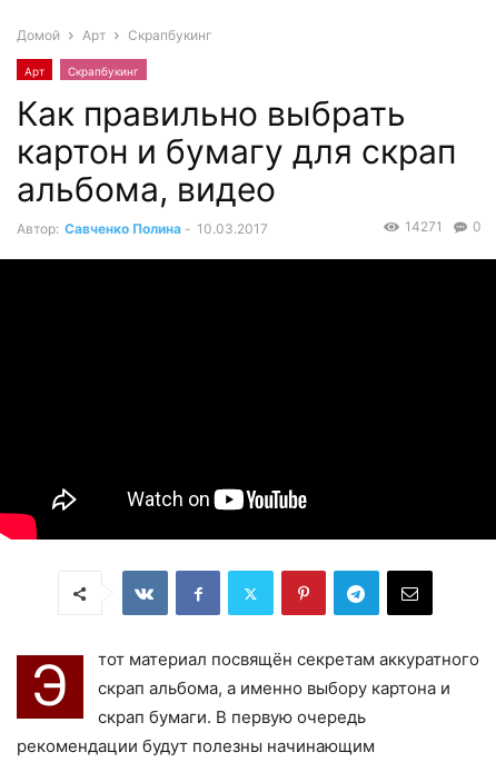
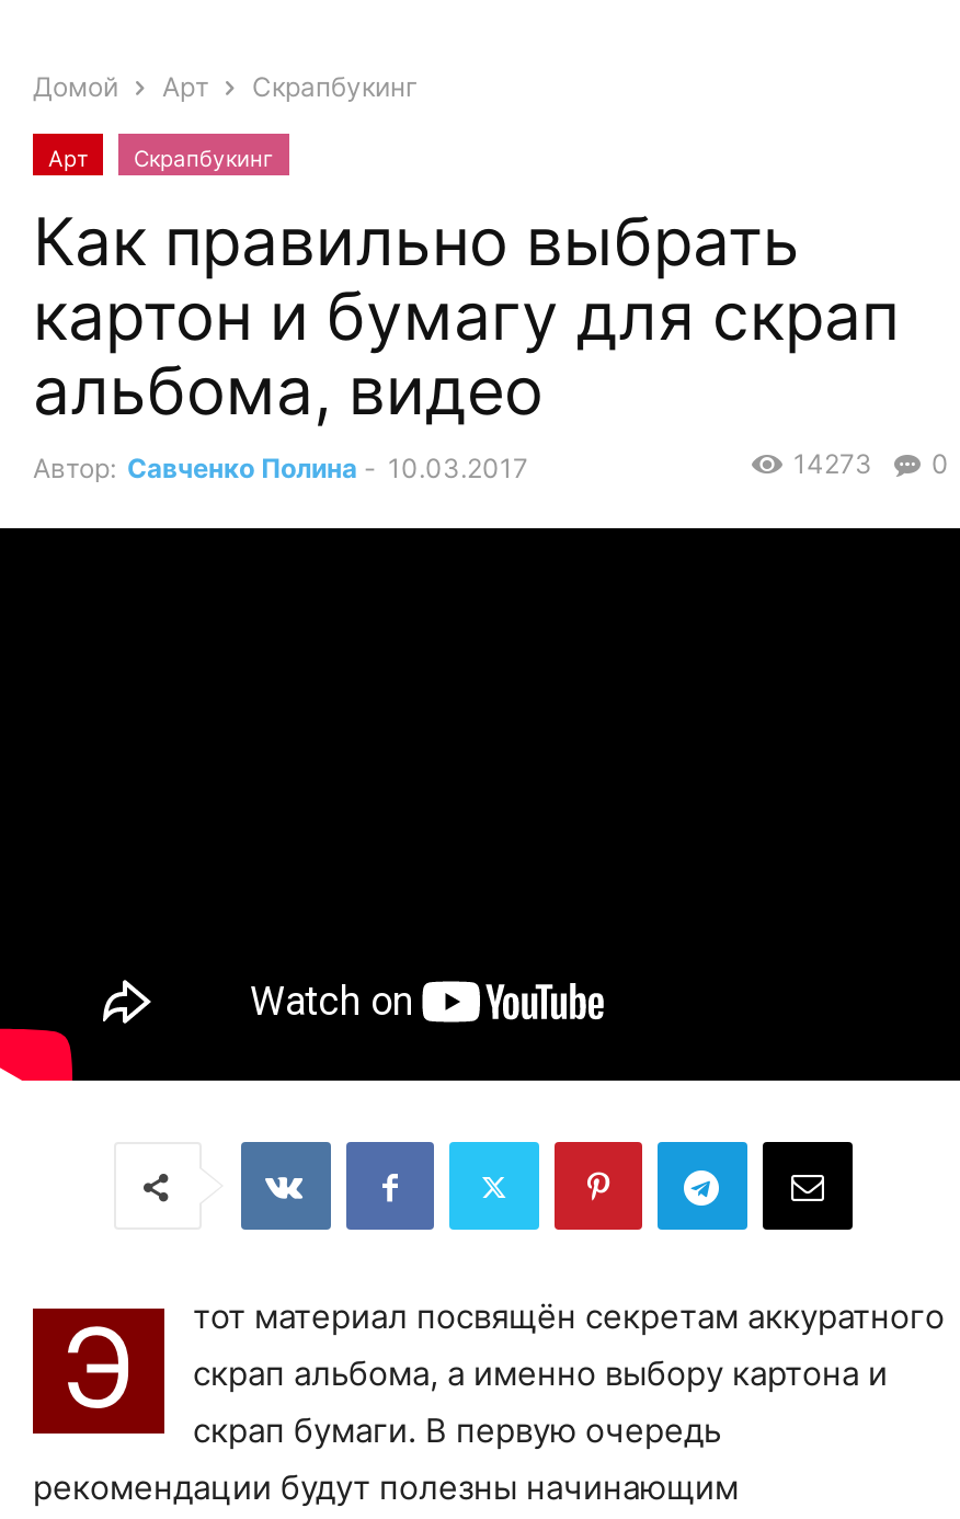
[405,218,482,235] 14271 0 -> [793,447,949,480] 14273 0

